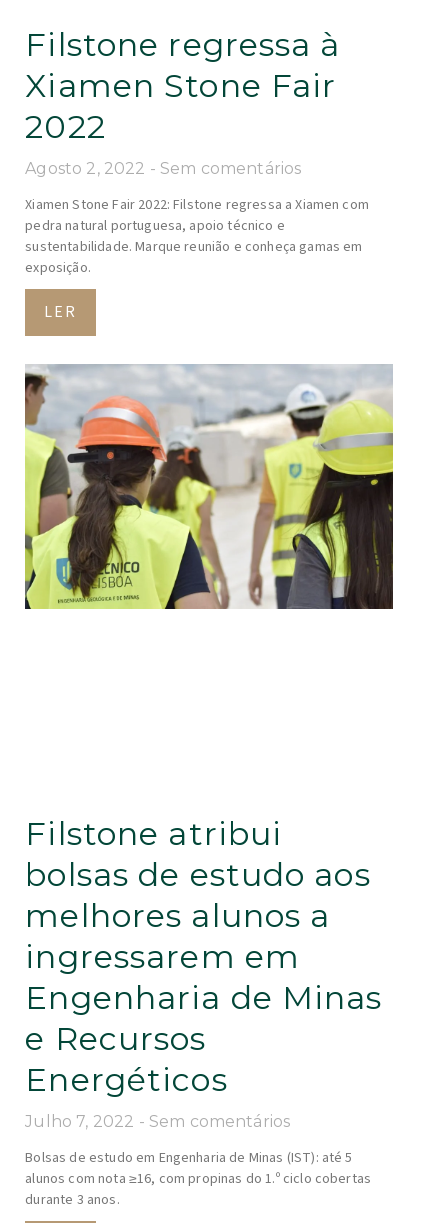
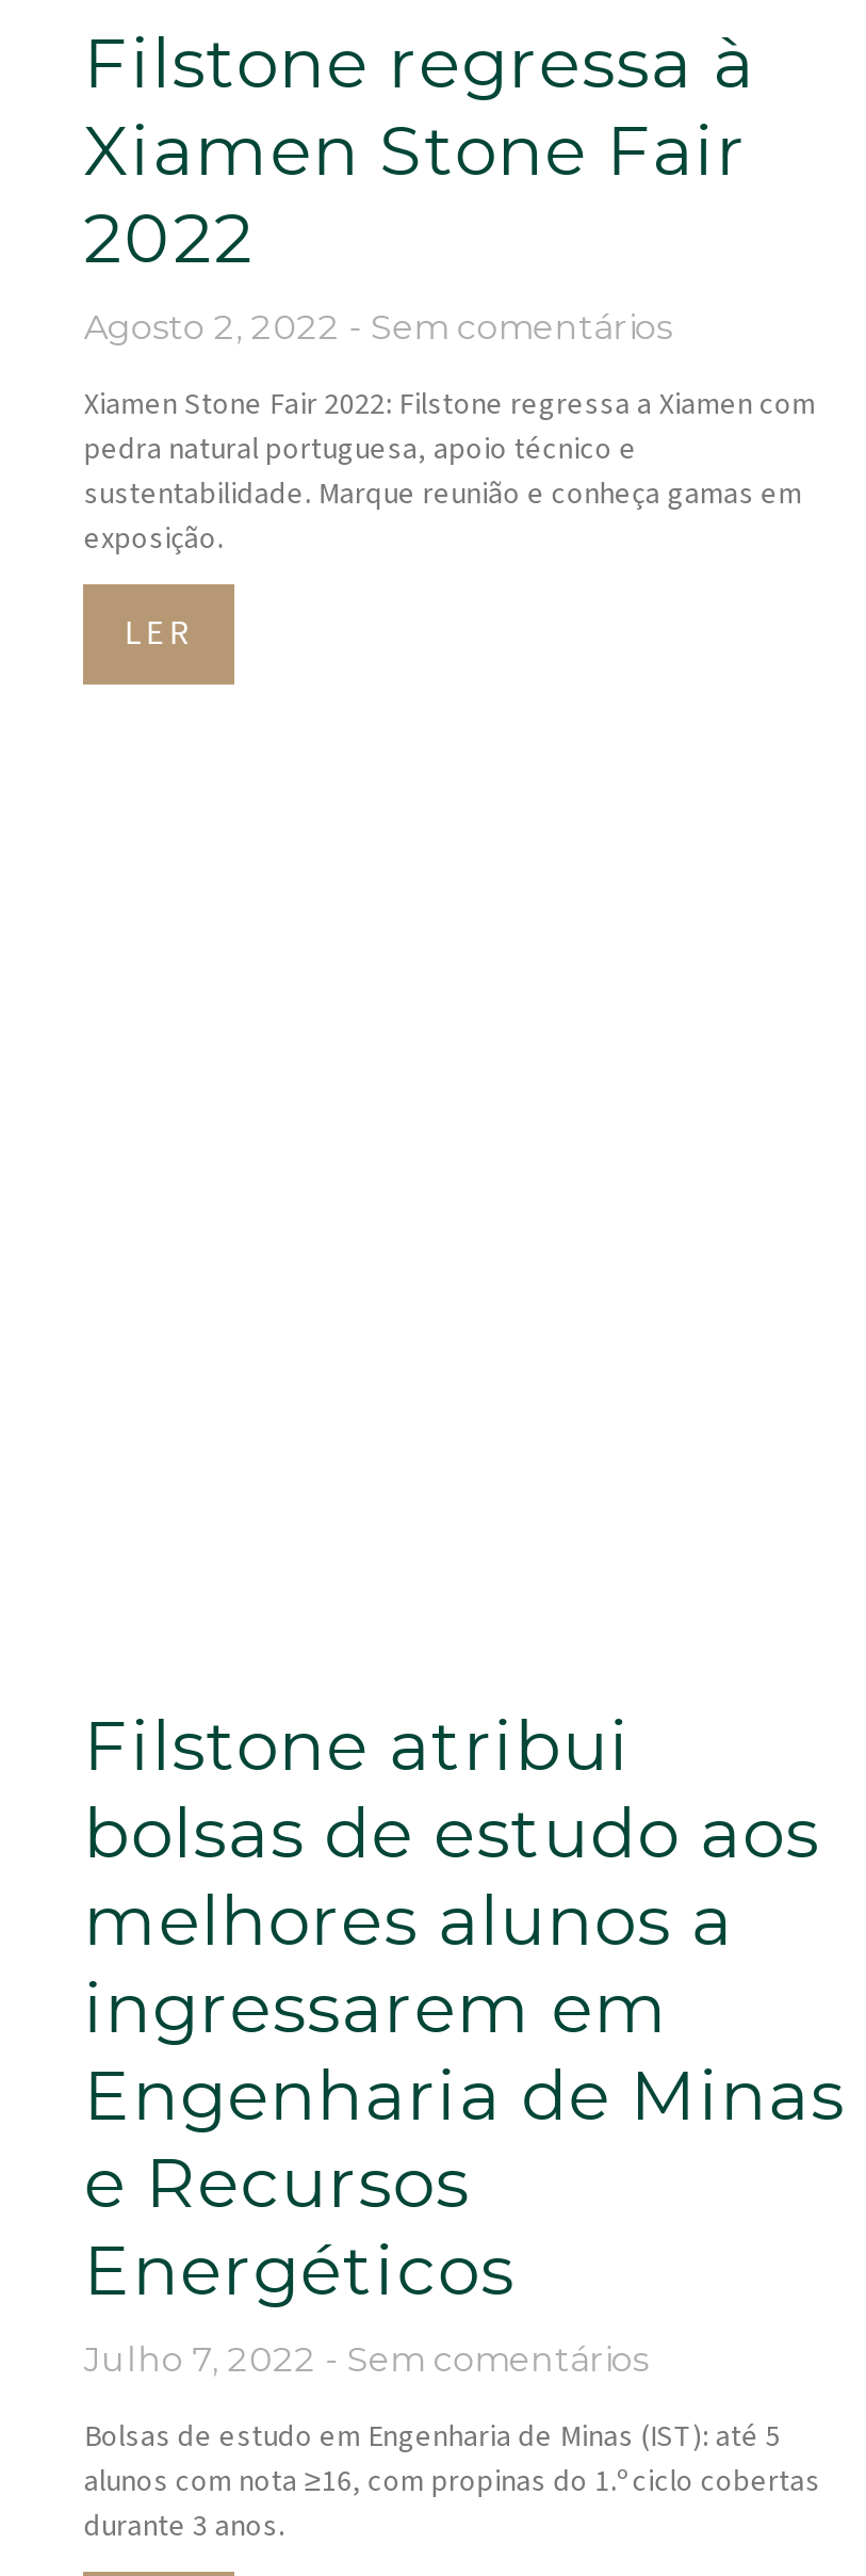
[24,364,394,610] [image] -> none

